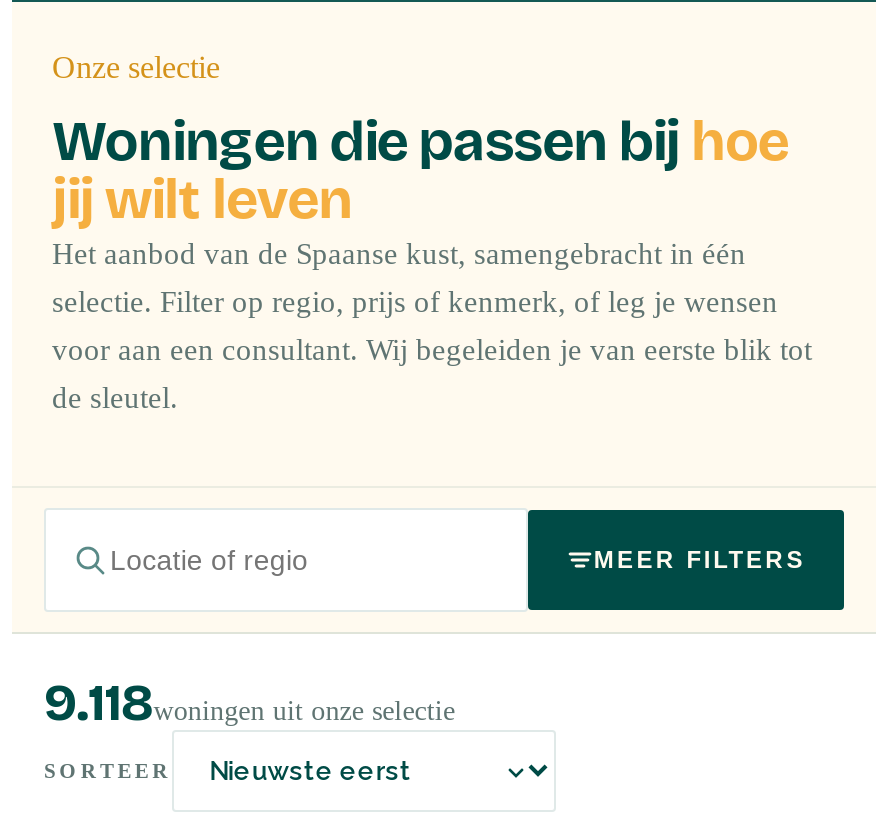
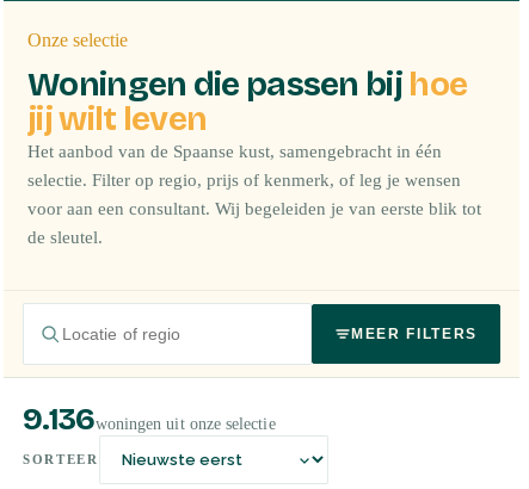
[44,672,455,734] 9.118woningen uit onze selectie -> [23,401,275,438] 9.136woningen uit onze selectie

